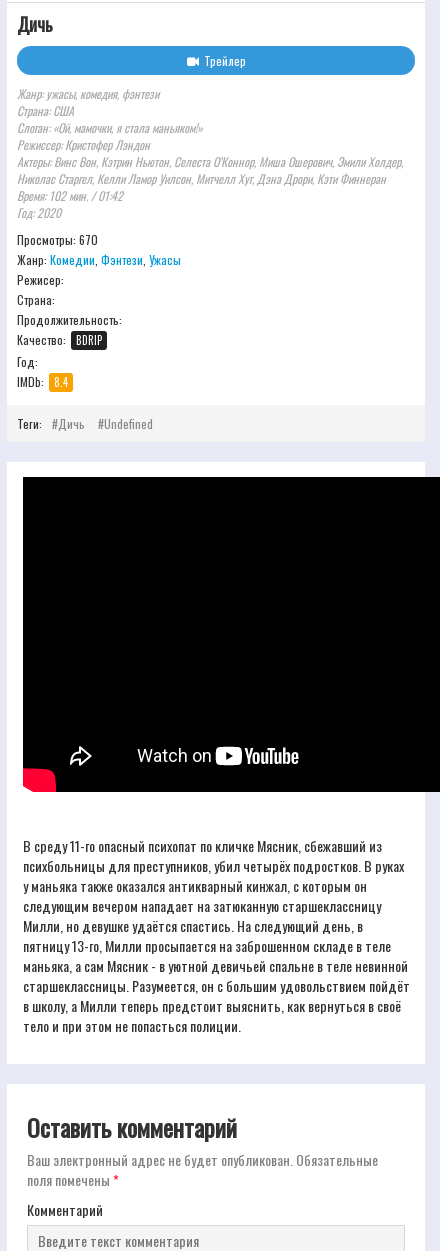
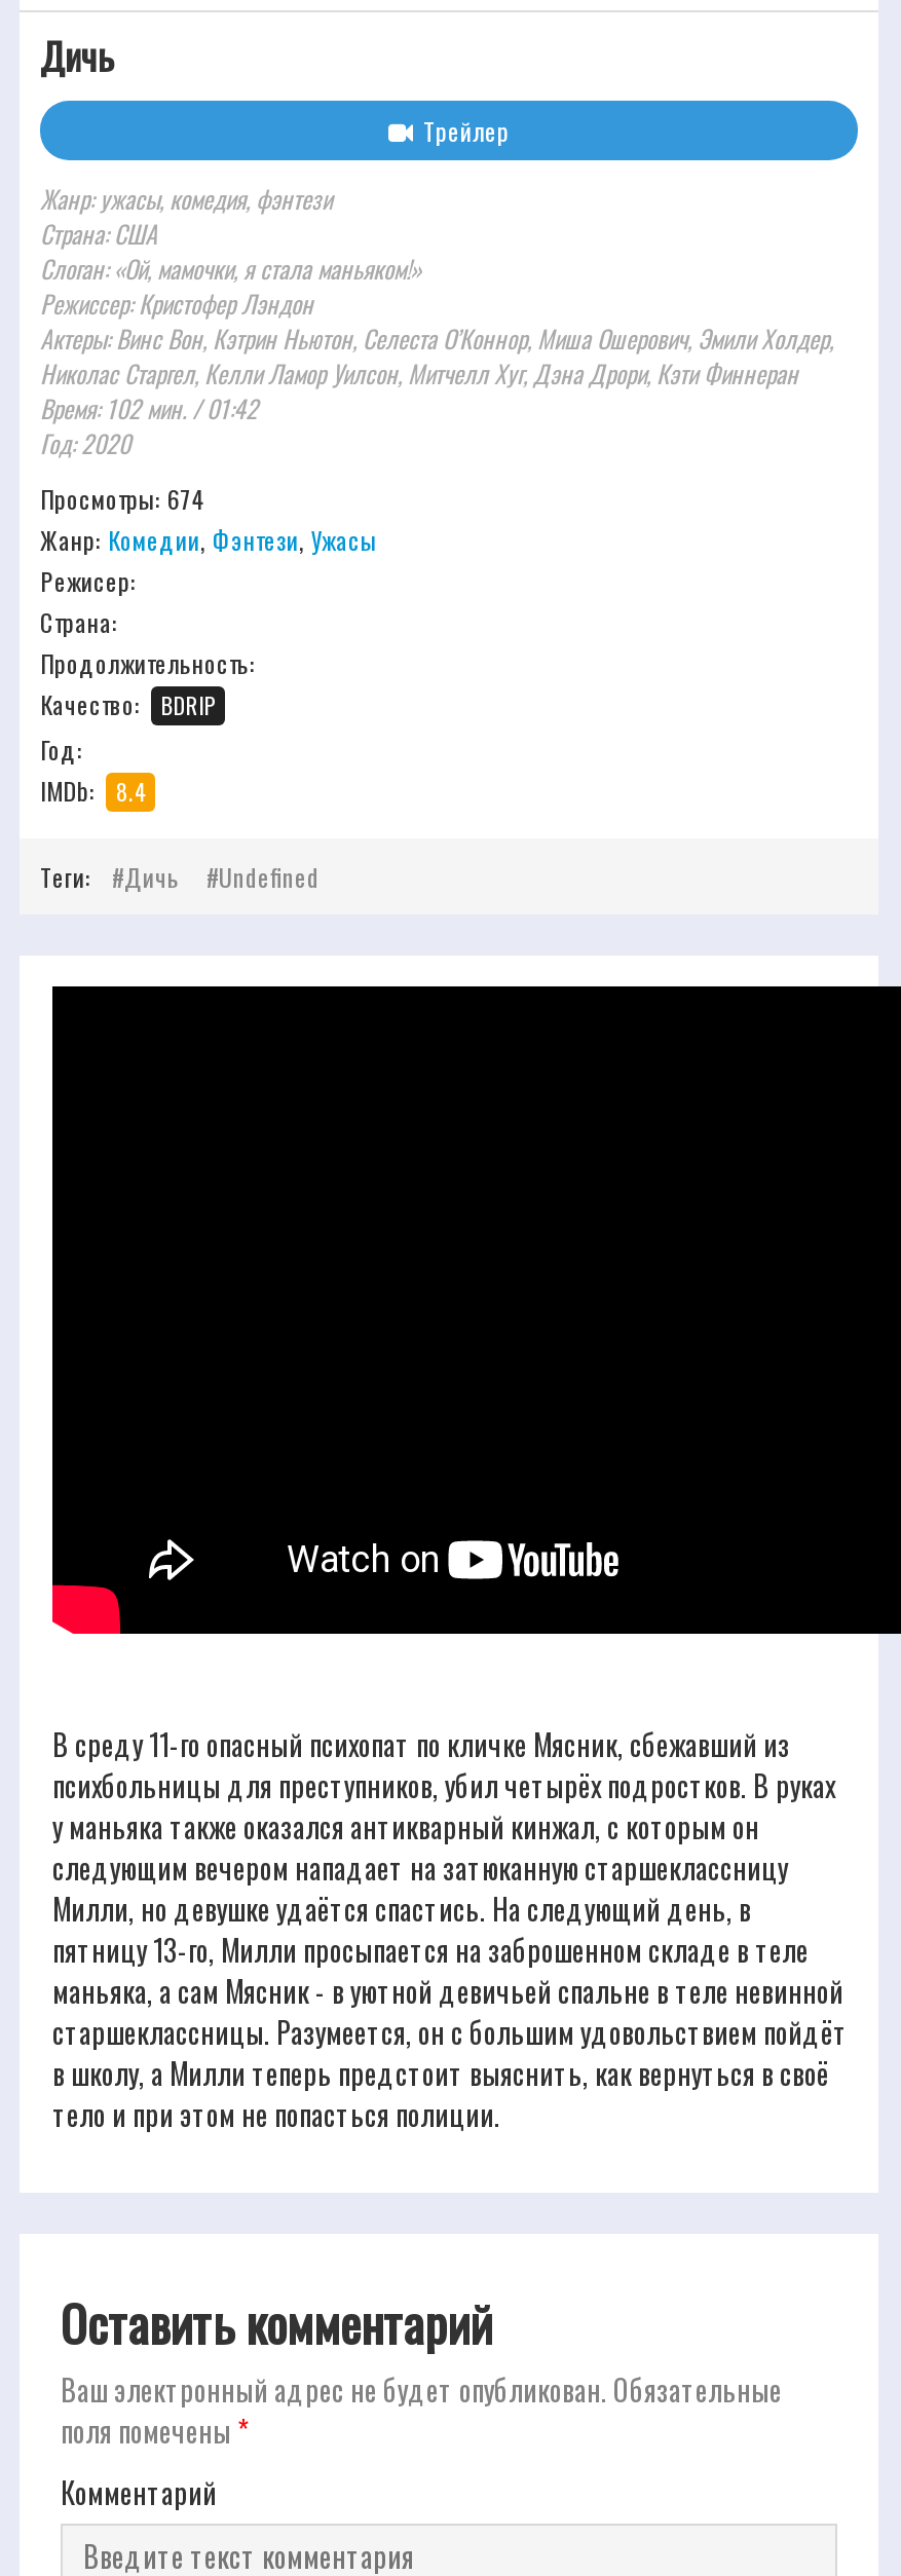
[17,231,98,248] Просмотры: 670 -> [40,481,207,516] Просмотры: 674

